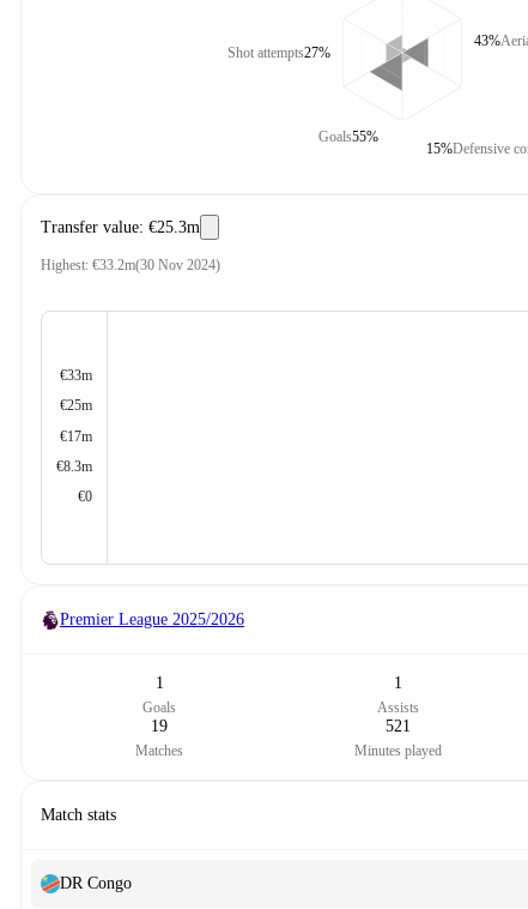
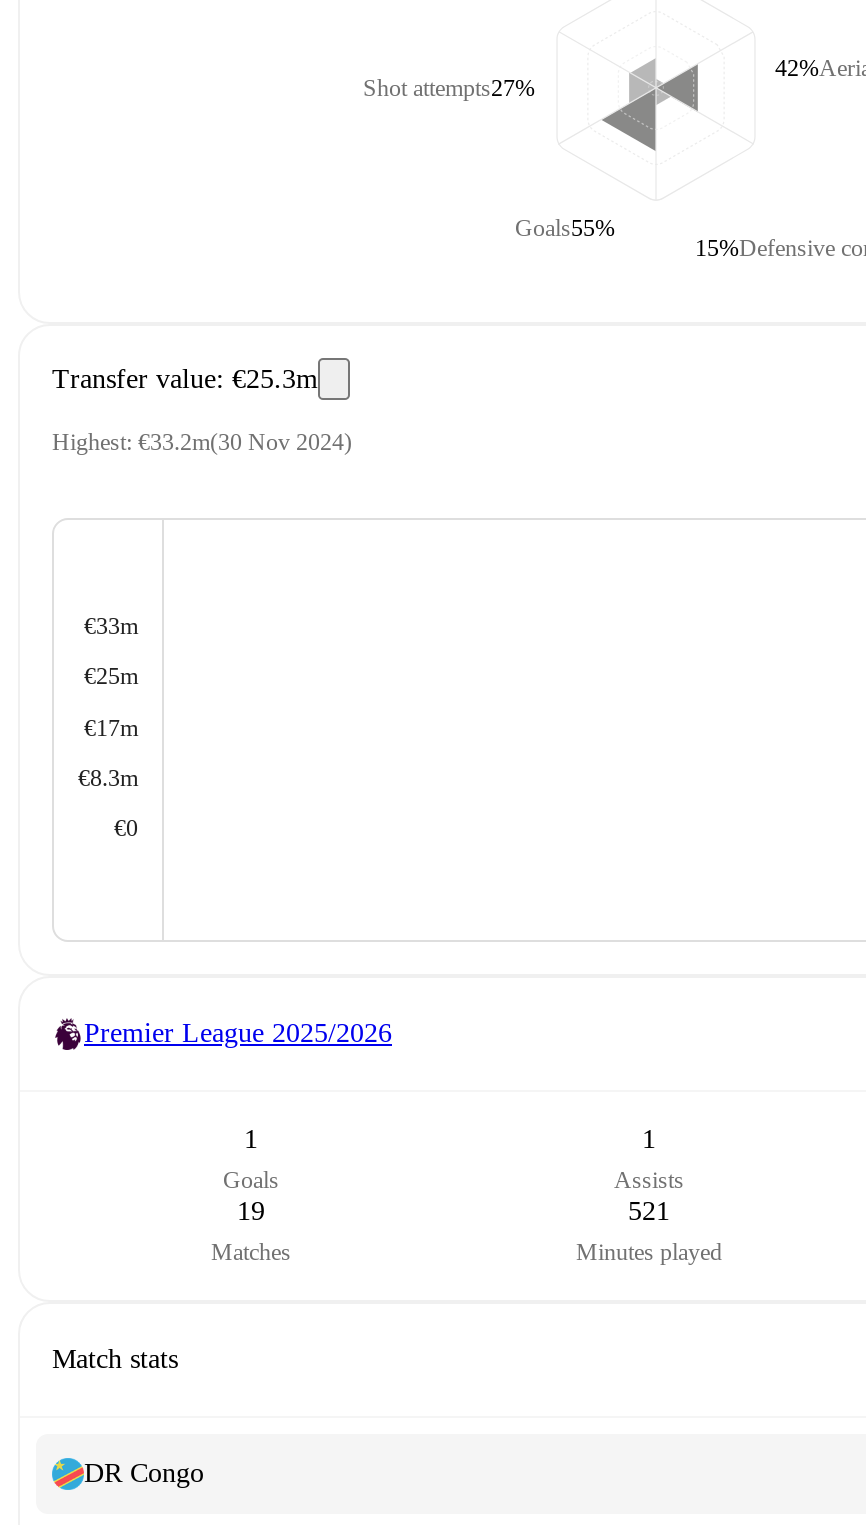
[474,32,500,49] 43% -> [775,53,819,81] 42%

